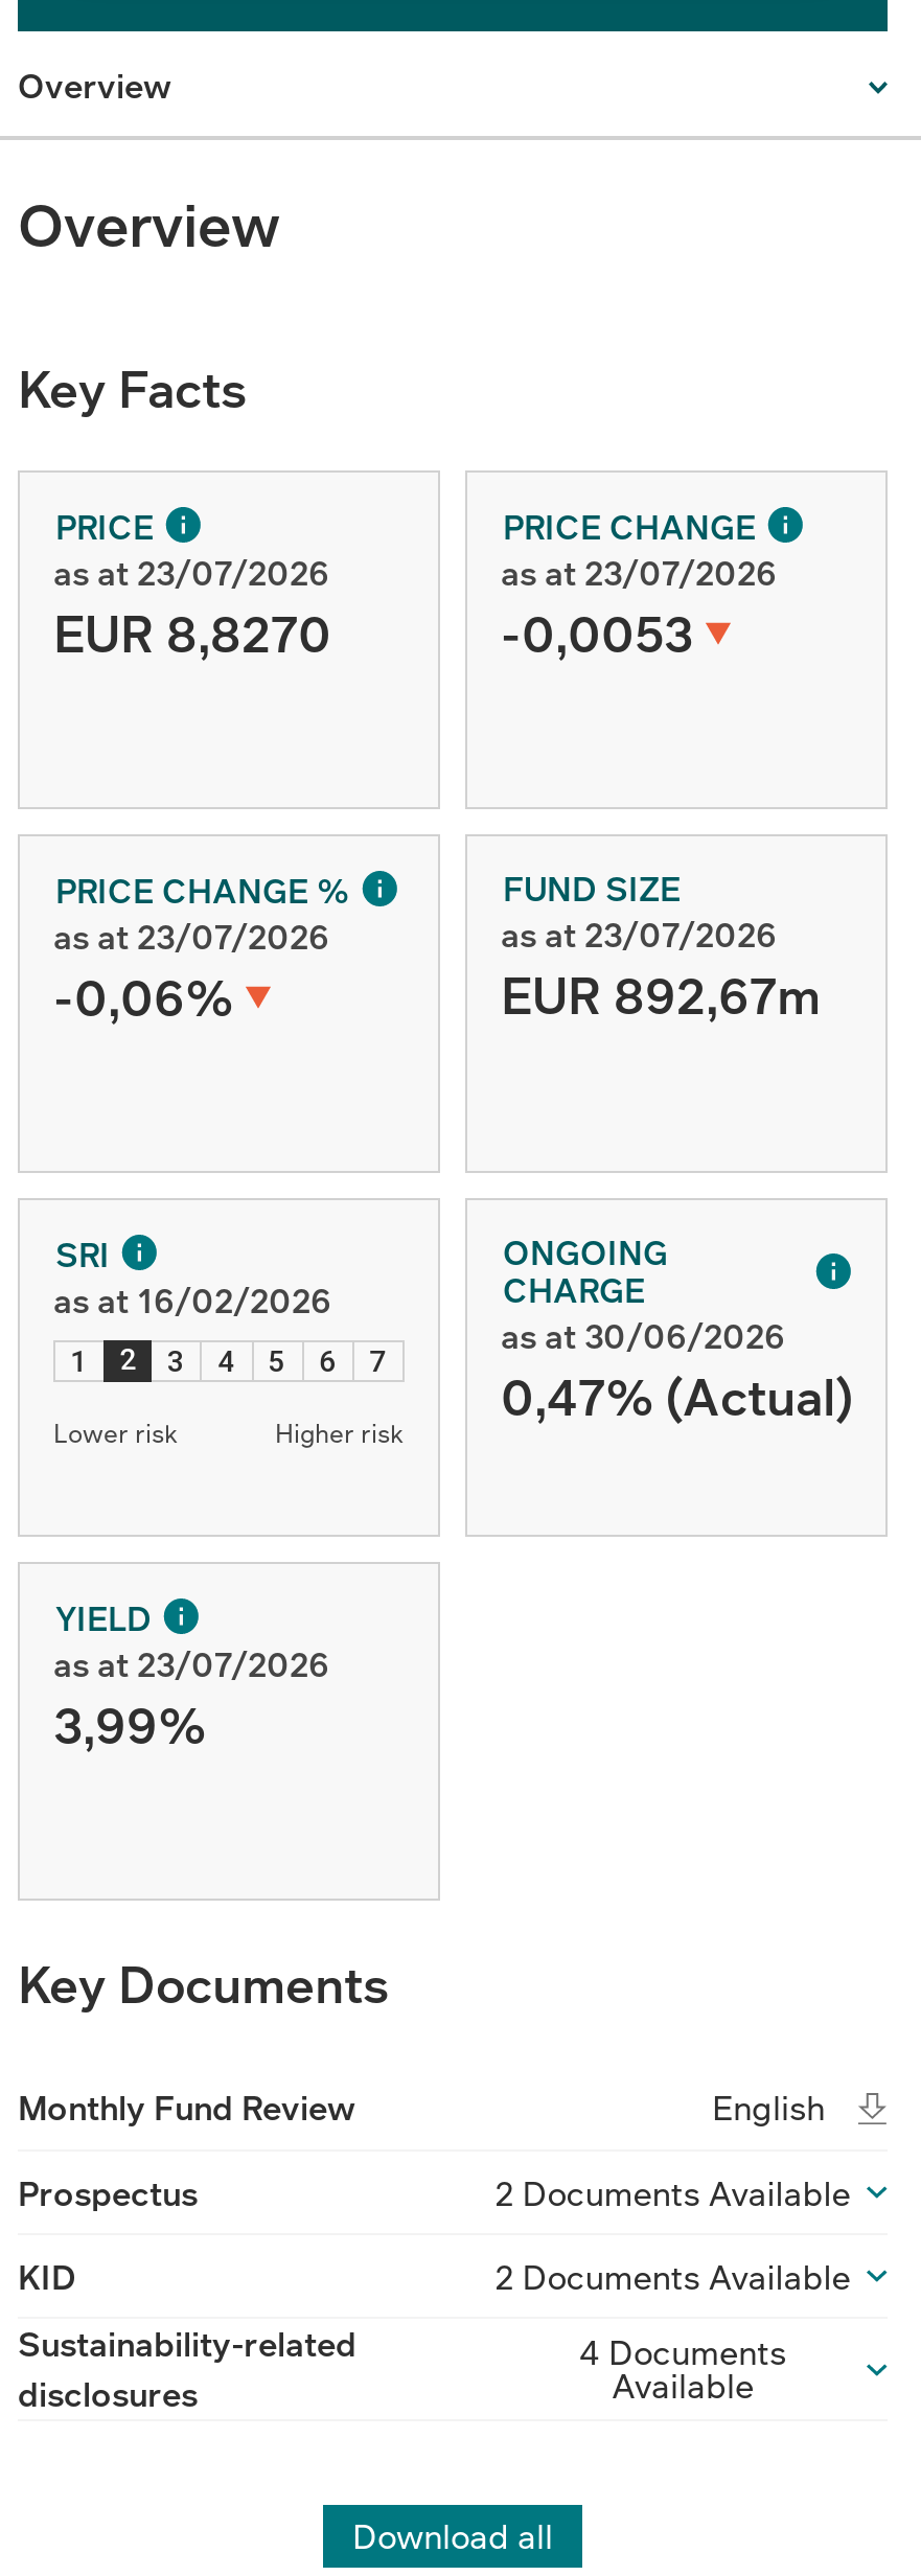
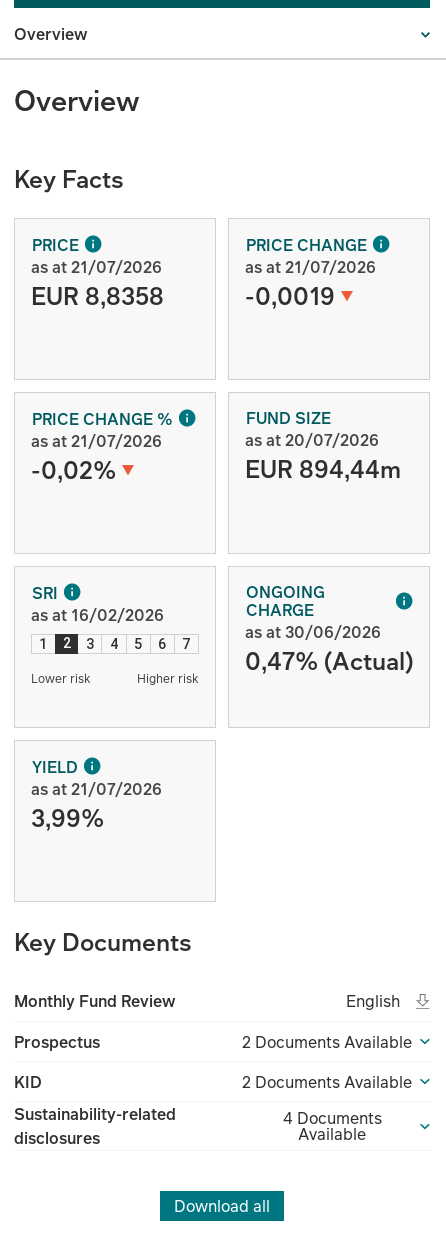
[53,550,329,596] as at 23/07/2026 -> [31,256,162,278] as at 21/07/2026
[501,550,777,596] as at 23/07/2026 -> [245,256,376,278] as at 21/07/2026
[53,598,331,667] EUR 8,8270 -> [31,279,164,312] EUR 8,8358
[501,598,693,667] -0,0053 -> [245,279,335,312] -0,0019
[53,914,329,960] as at 23/07/2026 -> [31,430,162,452] as at 21/07/2026
[501,912,777,958] as at 23/07/2026 -> [245,429,379,451] as at 20/07/2026
[53,962,233,1031] -0,06% -> [31,453,116,486] -0,02%
[501,960,821,1029] EUR 892,67m -> [245,452,401,485] EUR 894,44m
[53,1641,329,1687] as at 23/07/2026 -> [31,778,162,800] as at 21/07/2026

